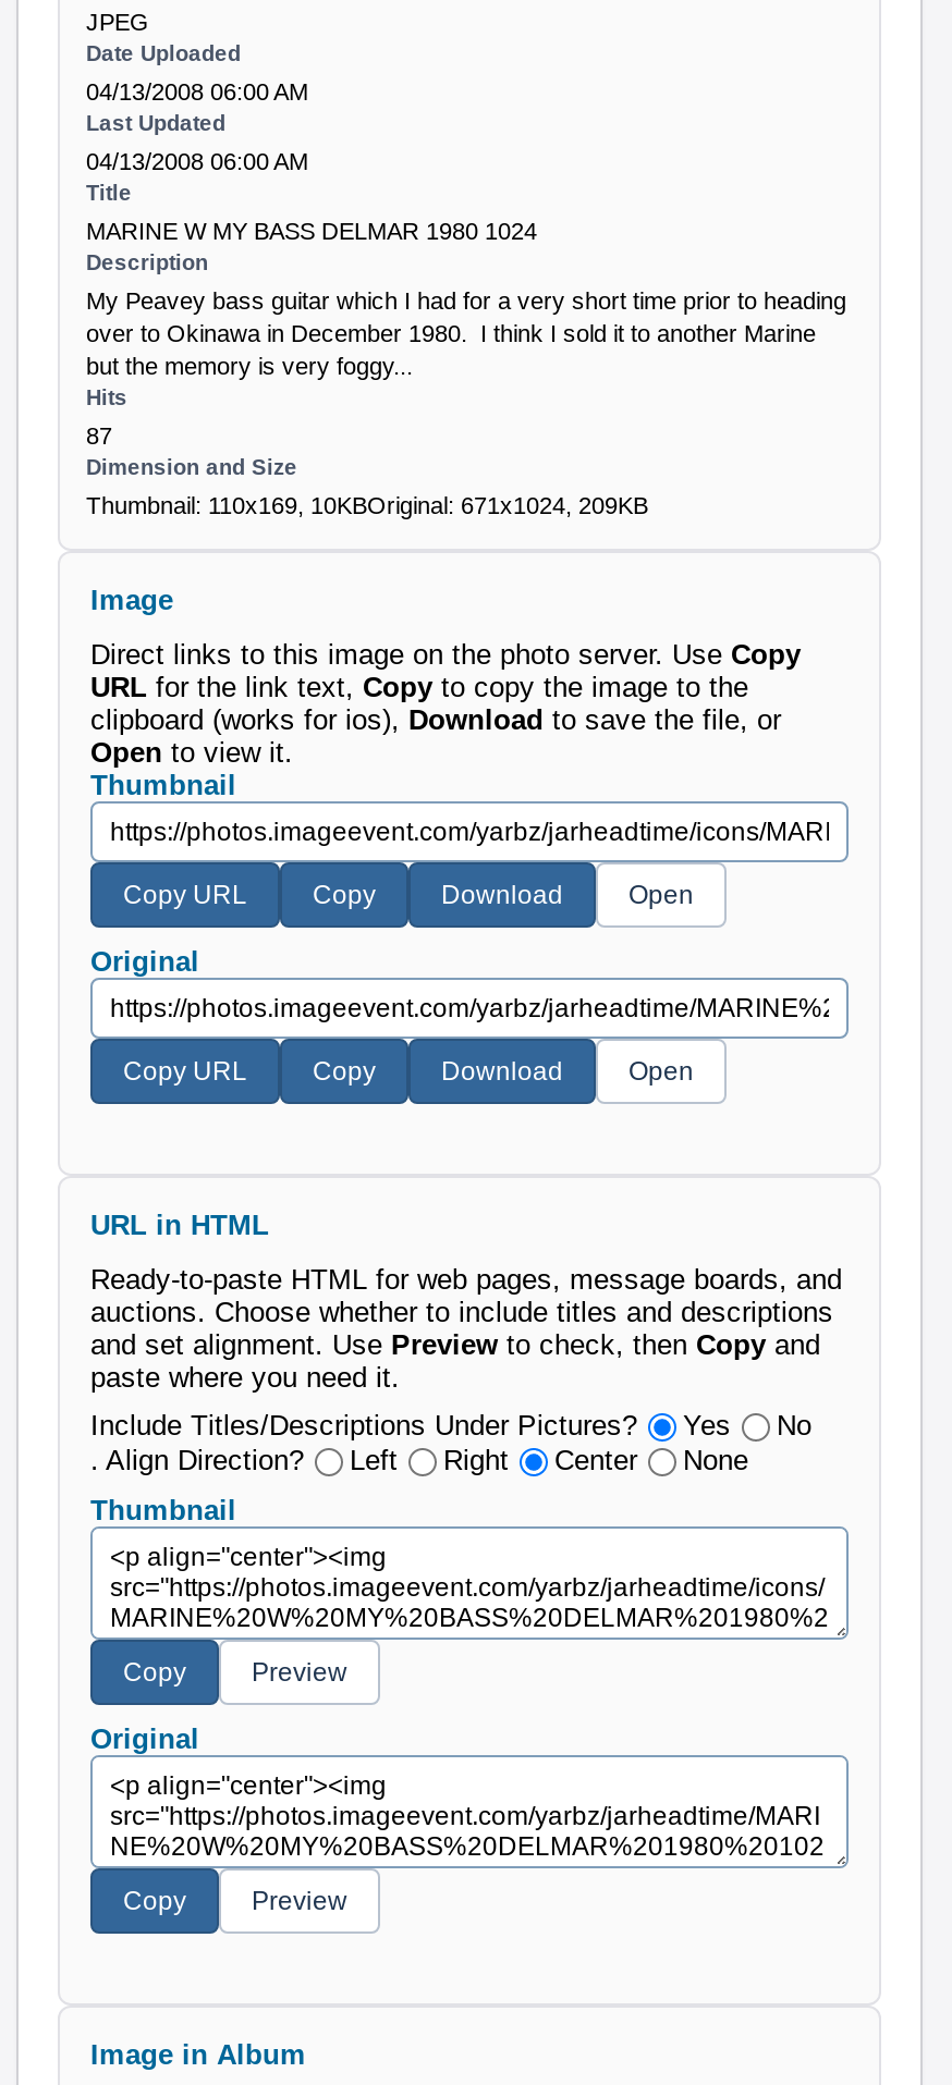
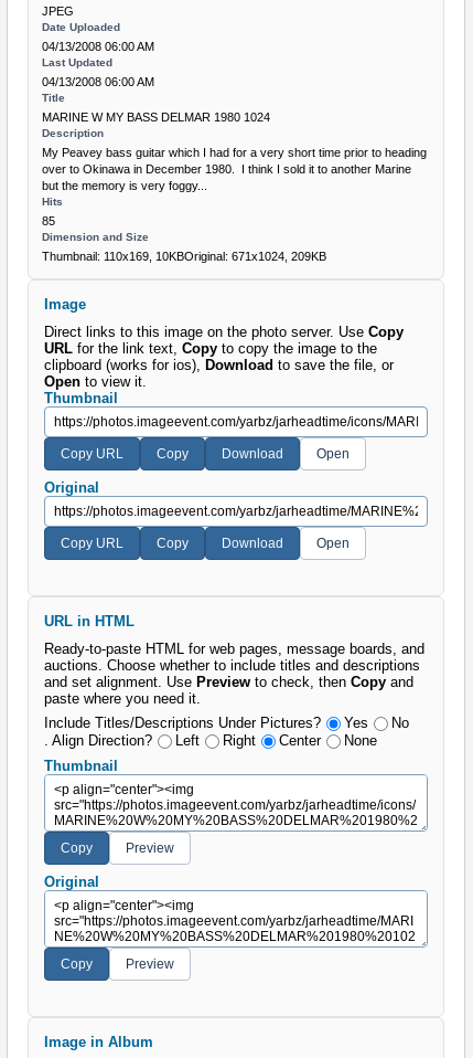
[86,422,112,449] 87 -> [42,214,55,228] 85

